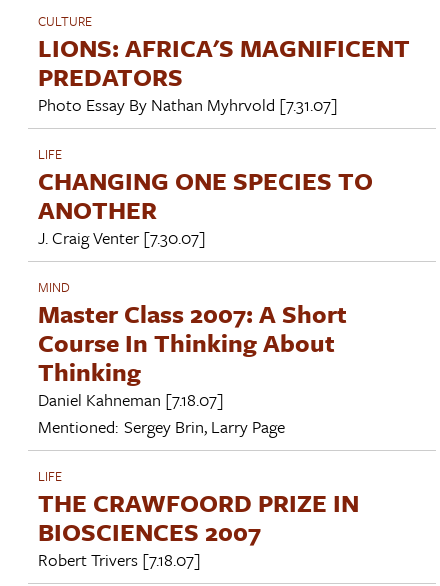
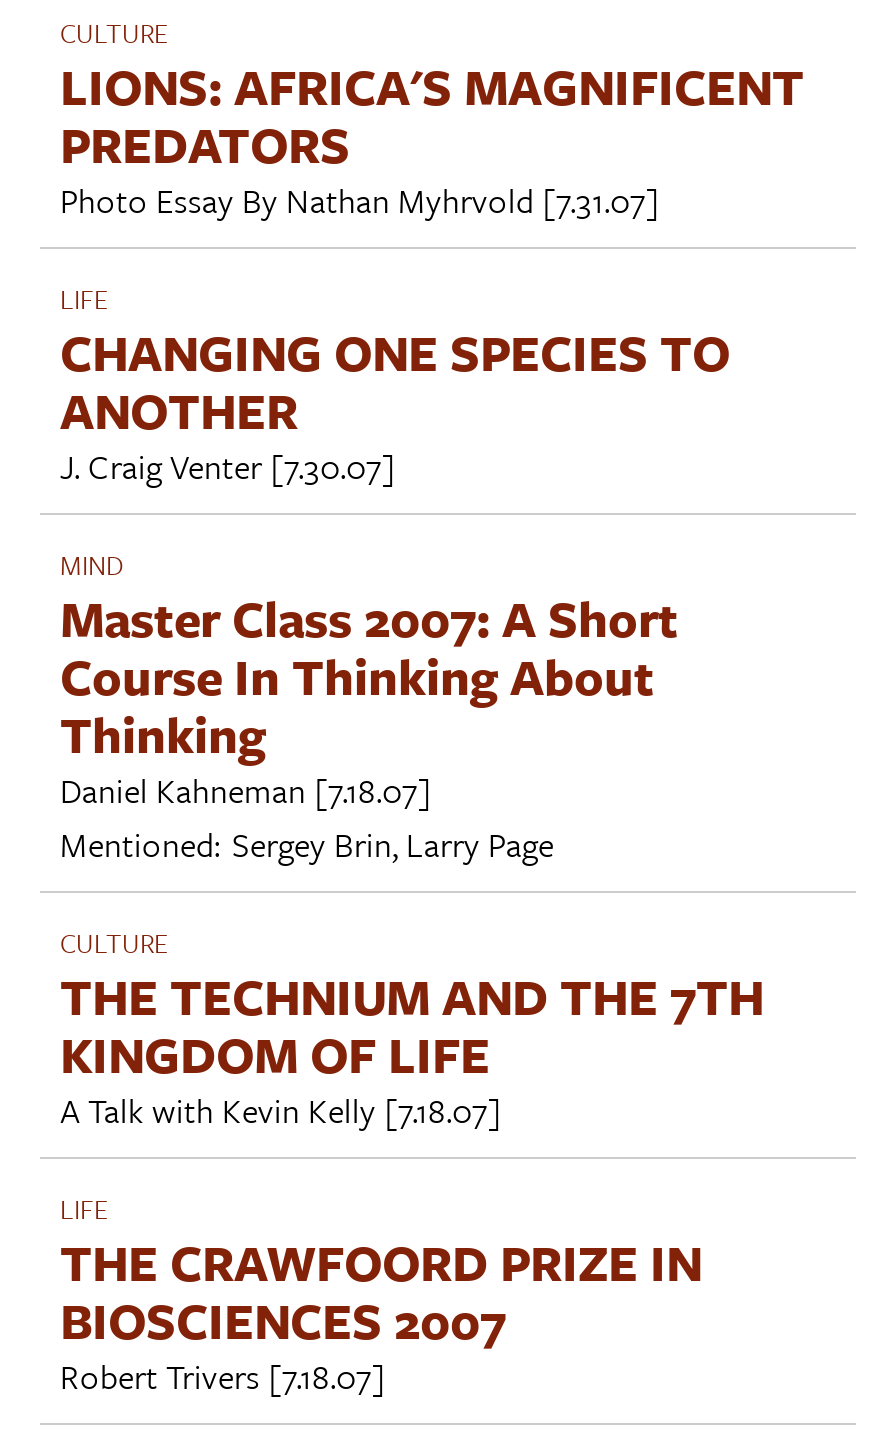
none -> [60,922,764,1134] CULTURE | THE TECHNIUM AND THE 7TH | KINGDOM OF LIFE | A Talk with Kevin Kelly [7.18.07]

